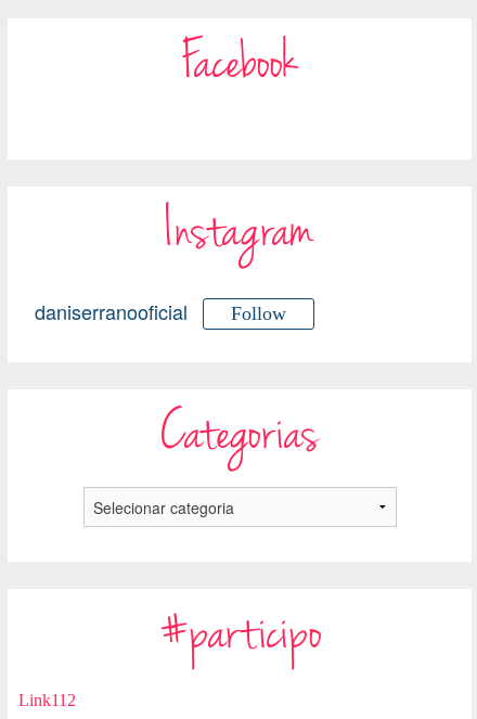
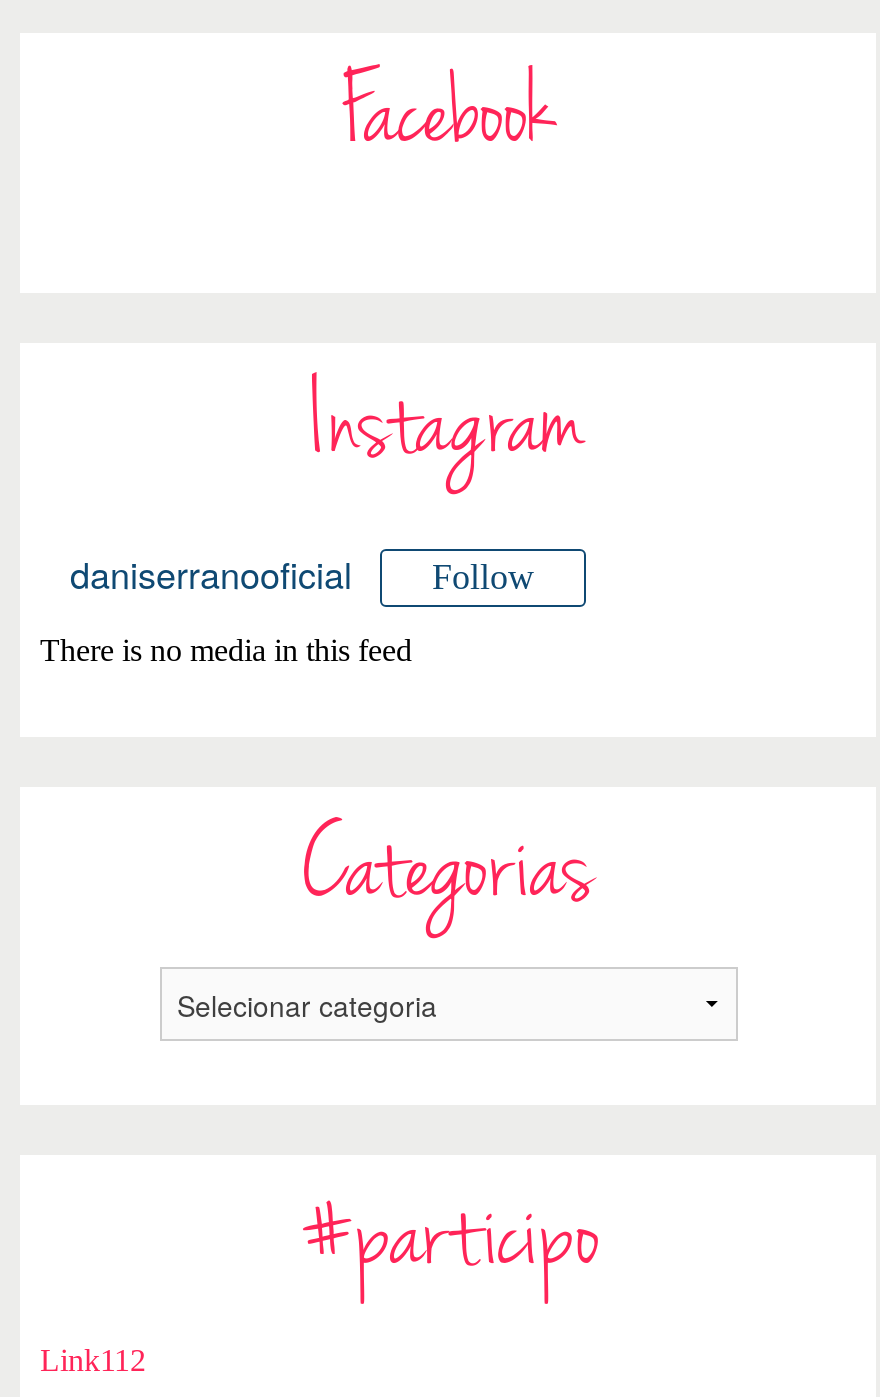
none -> [40,633,412,667] There is no media in this feed

